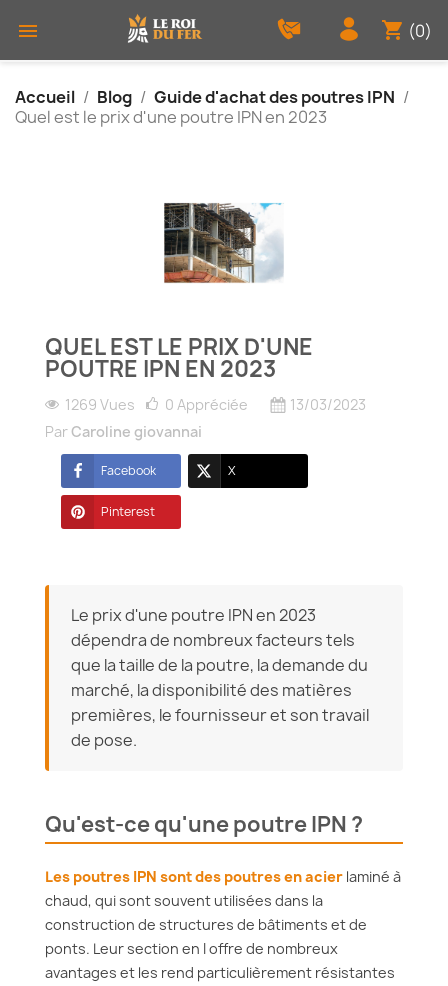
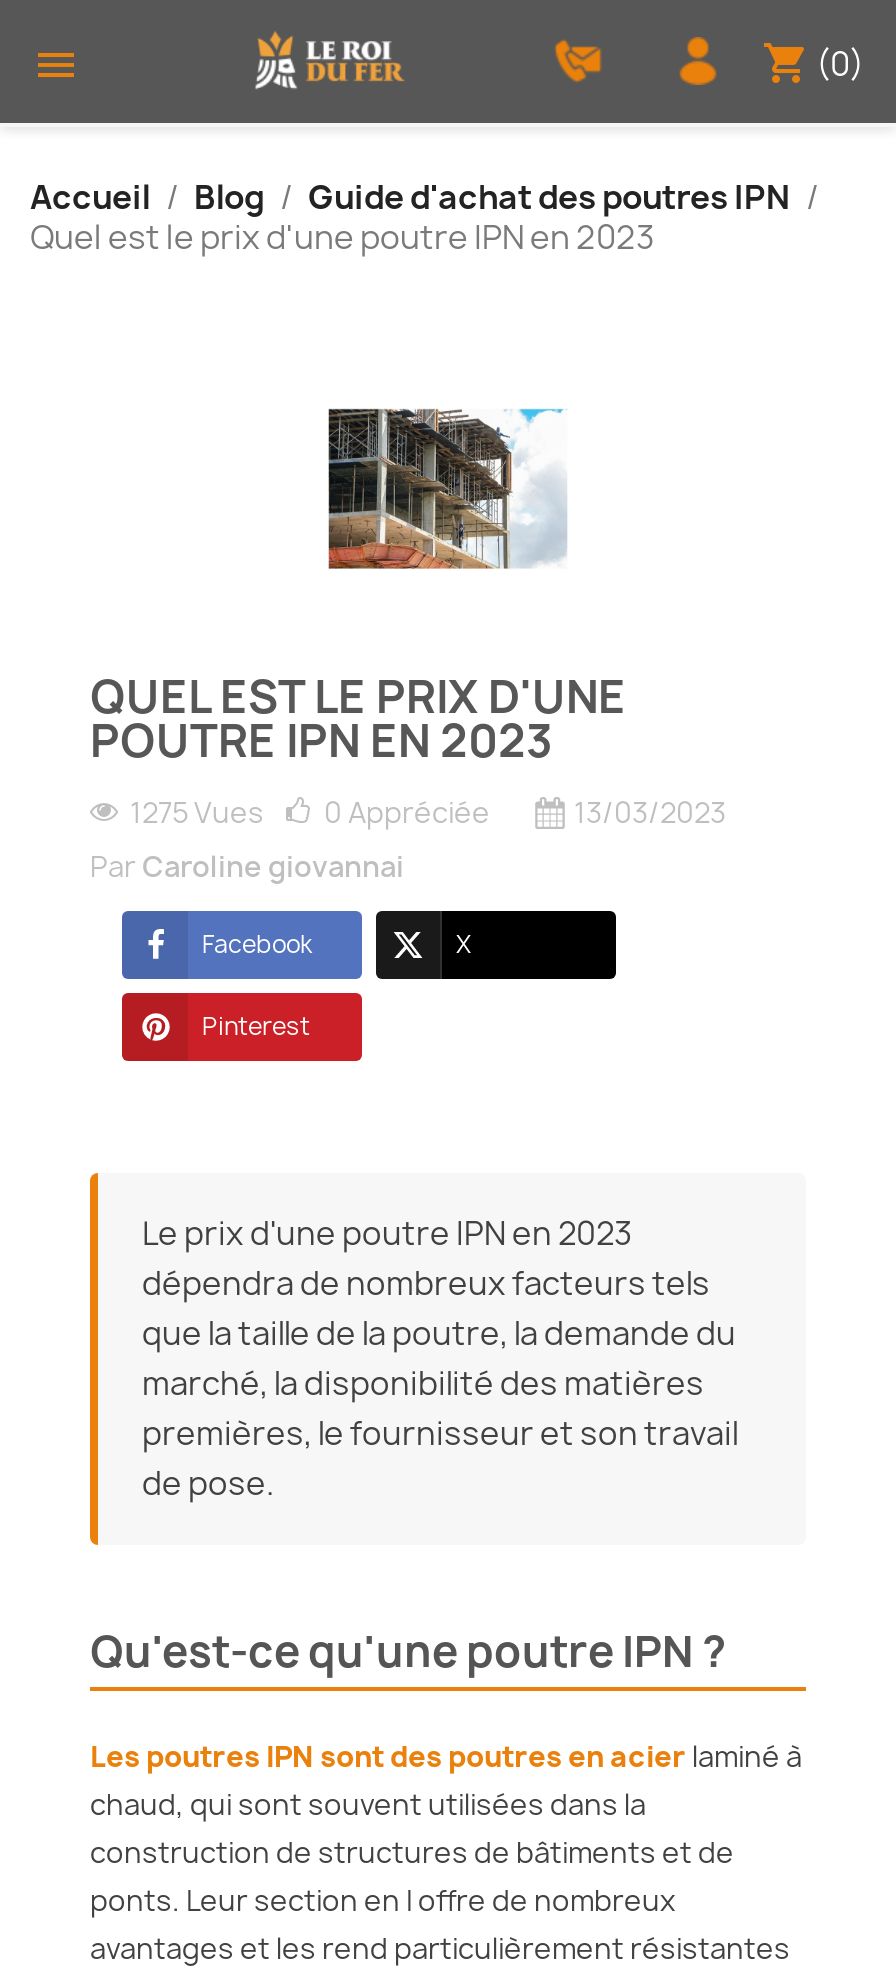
[65,395,248,414] 1269 Vues 0 Appréciée -> [130,793,490,831] 1275 Vues 0 Appréciée

